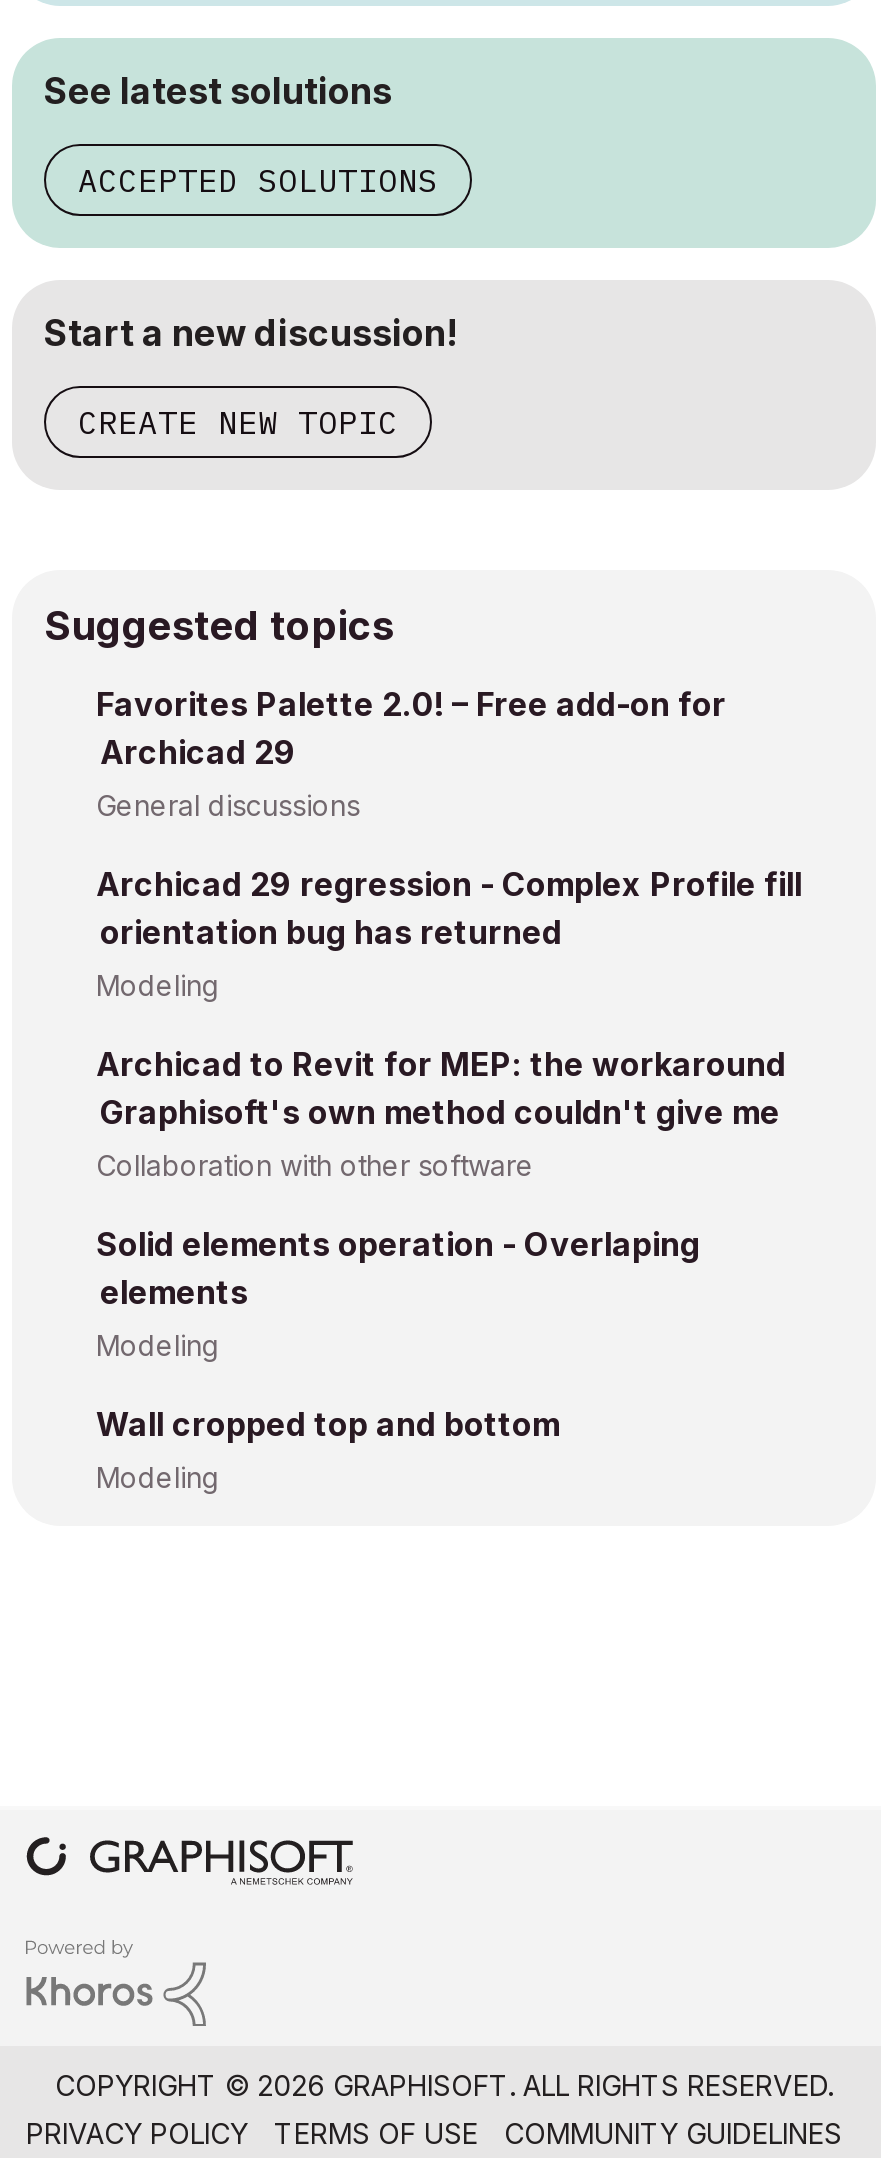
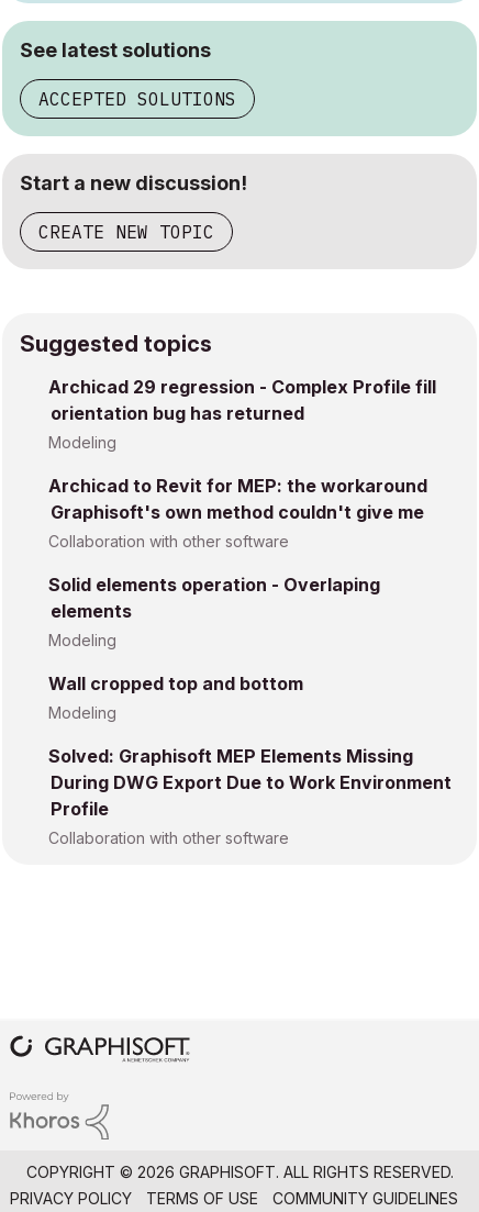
[96,684,726,822] Favorites Palette 2.0! – Free add-on for | Archicad 29 | General discussions -> none
moved [96,864,802,1494] -> [48,376,436,722]: Archicad 29 regression - Complex Profile fill | orientation bug has returned | Modeling | ... | Wall cropped top and bottom | Modeling
none -> [48,745,452,847] Solved: Graphisoft MEP Elements Missing | During DWG Export Due to Work Environment | Profile | Collaboration with other software

